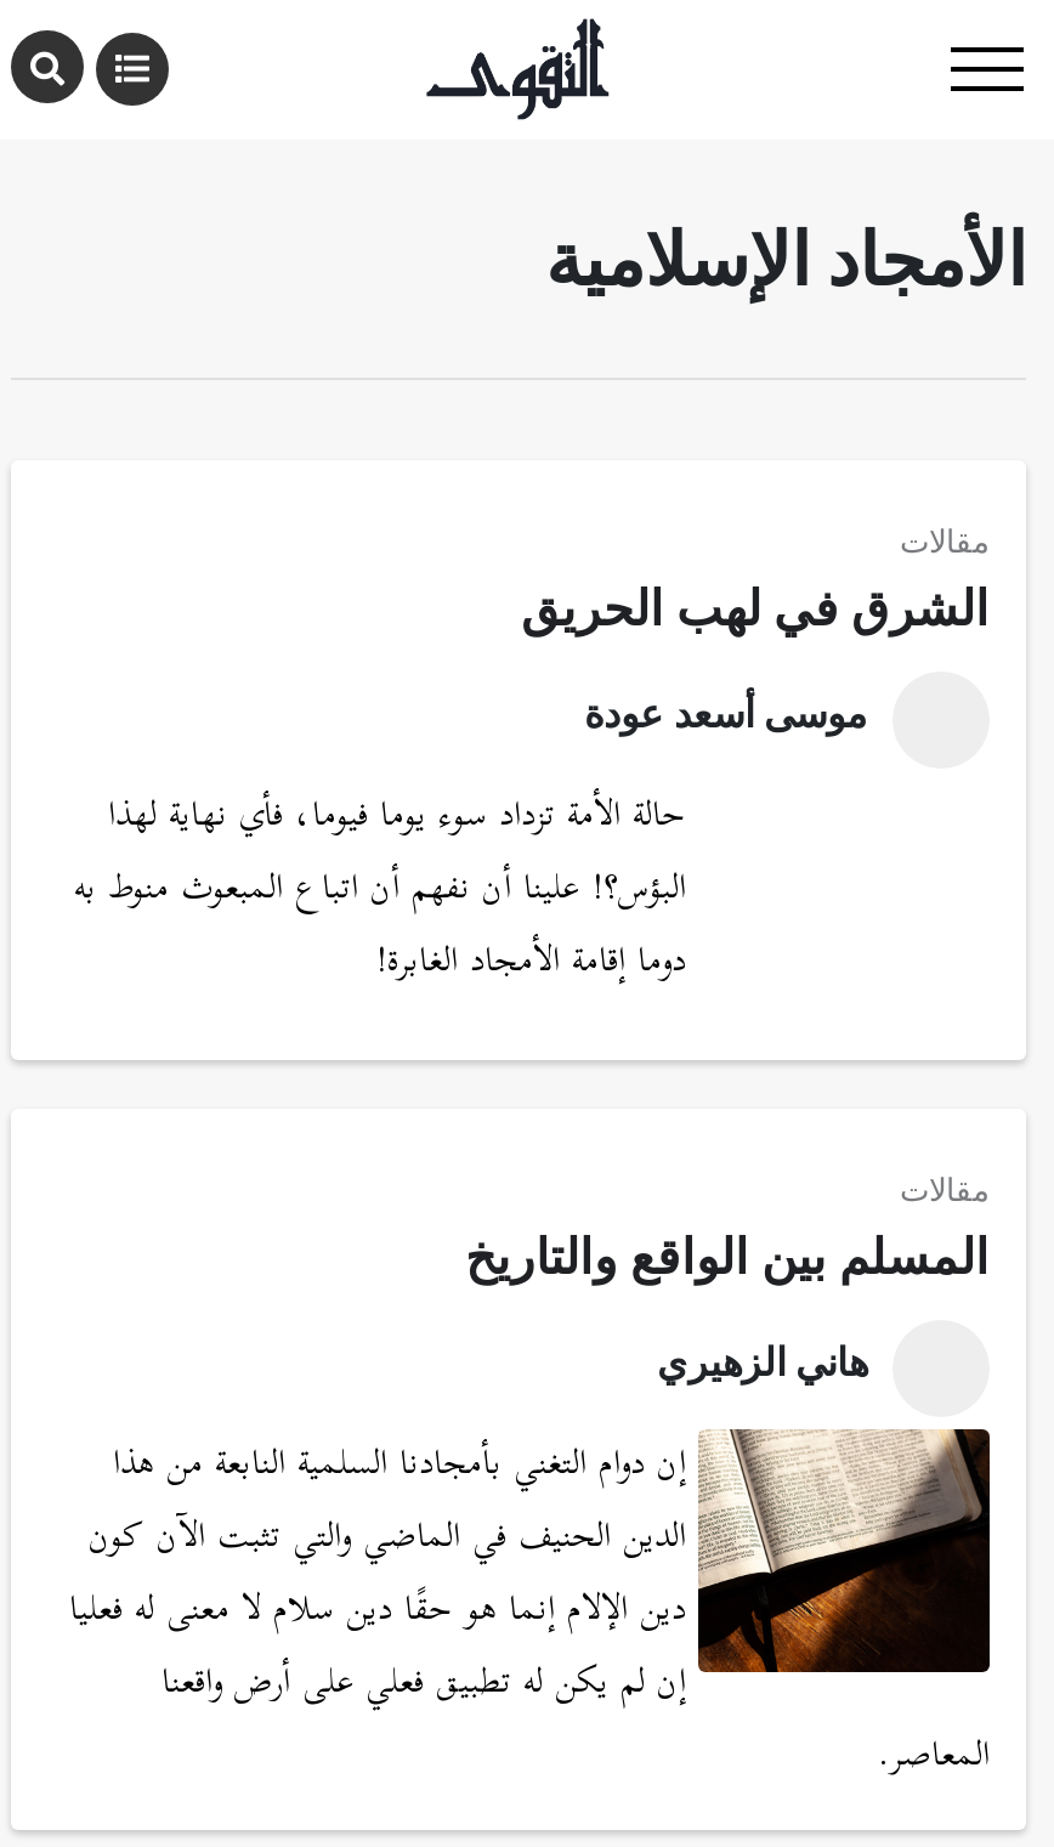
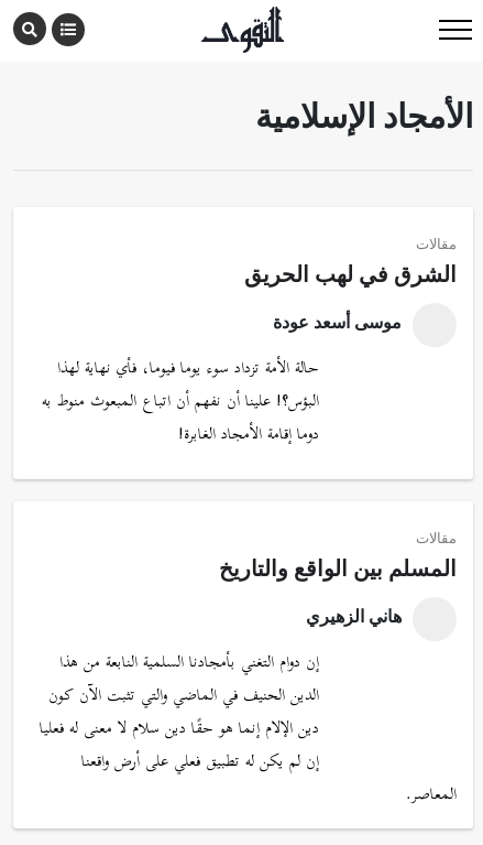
[696,1427,992,1675] [image] -> none

